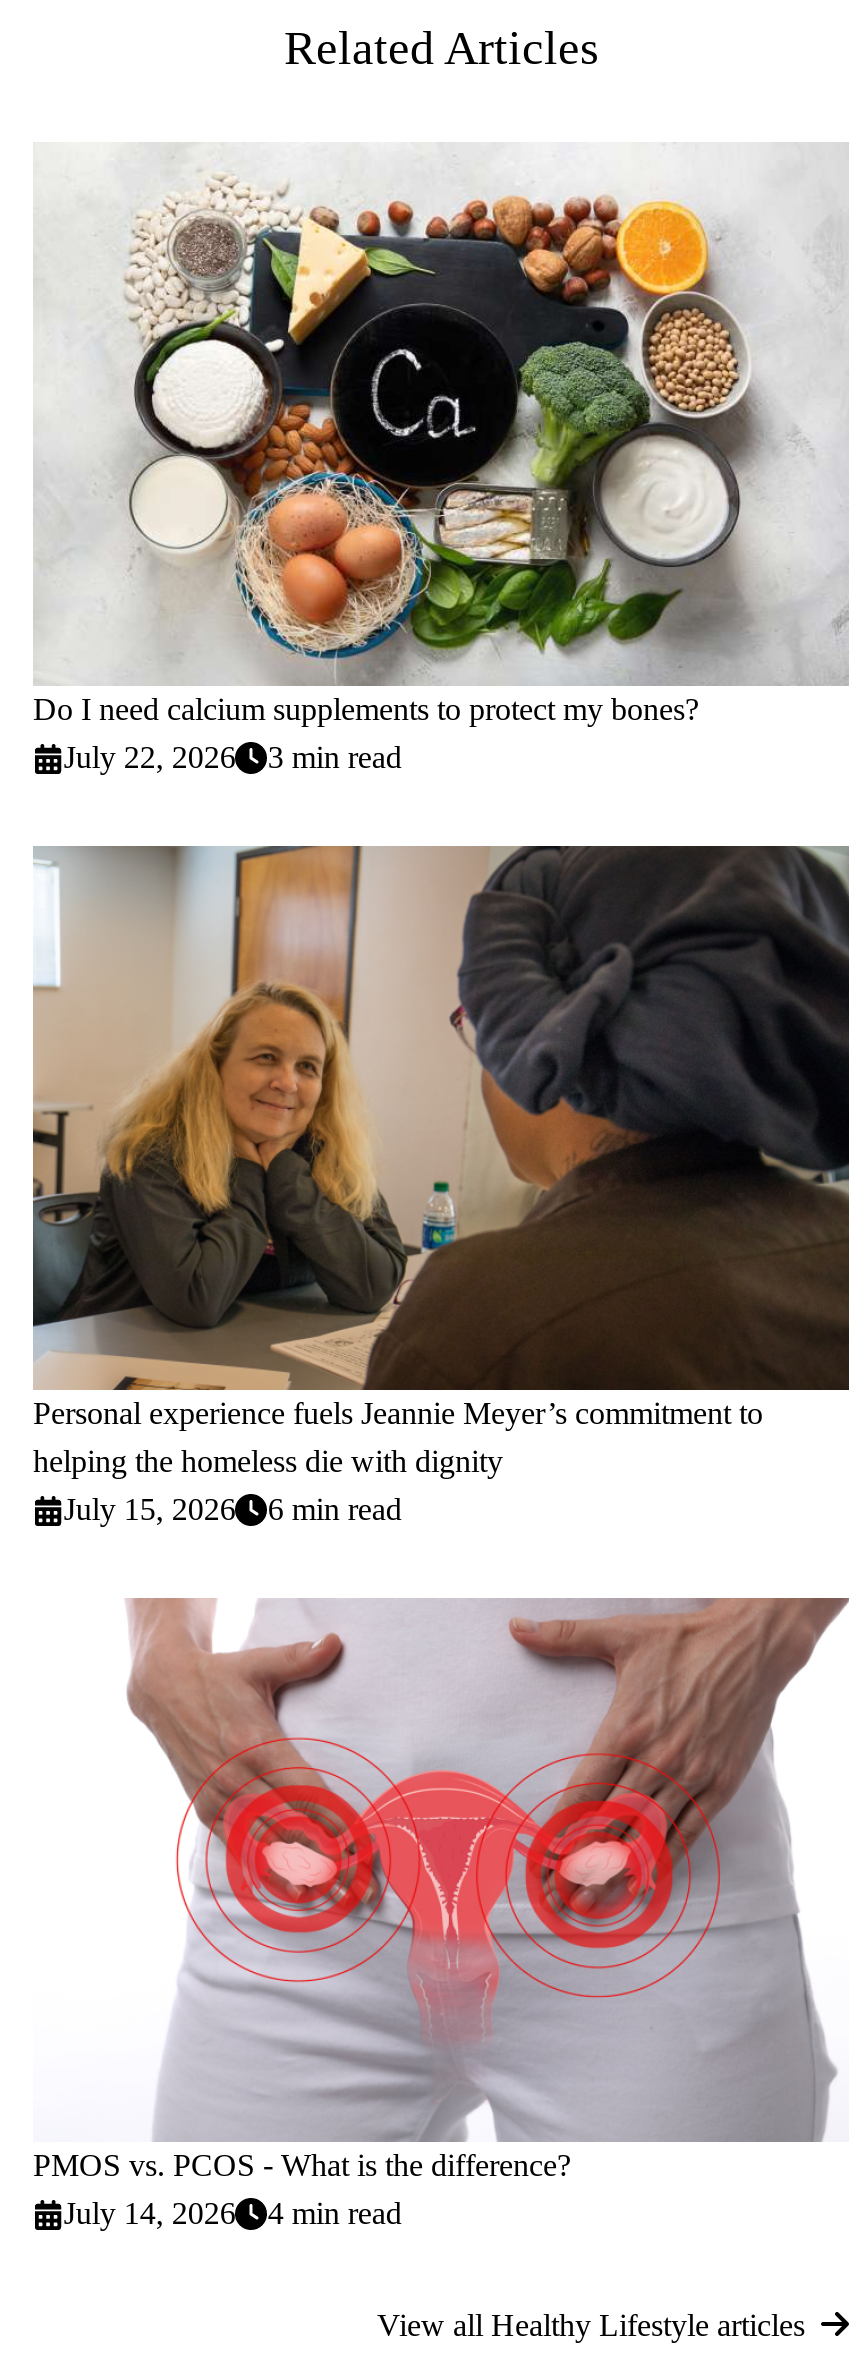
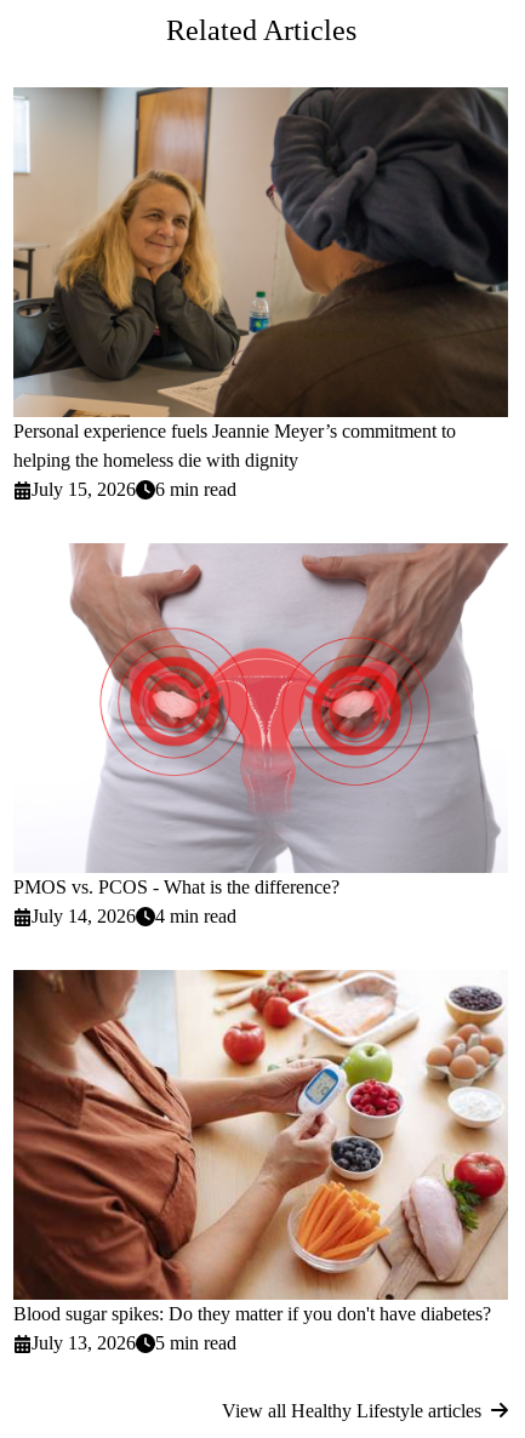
[33,144,849,774] [image] | Do I need calcium supplements to protect my bones? | July 22, 2026 | 3 min read -> none
moved [29,844,853,2230] -> [11,86,510,927]: [image] | Personal experience fuels Jeannie Meyer’s commitment to | helping the homeless die with dignity | July 15, 2026 | 6 min read | PMOS vs. PCOS - What is the difference? | July 14, 2026 | 4 min read
none -> [12,969,509,1353] [image] | Blood sugar spikes: Do they matter if you don't have diabetes? | July 13, 2026 | 5 min read

